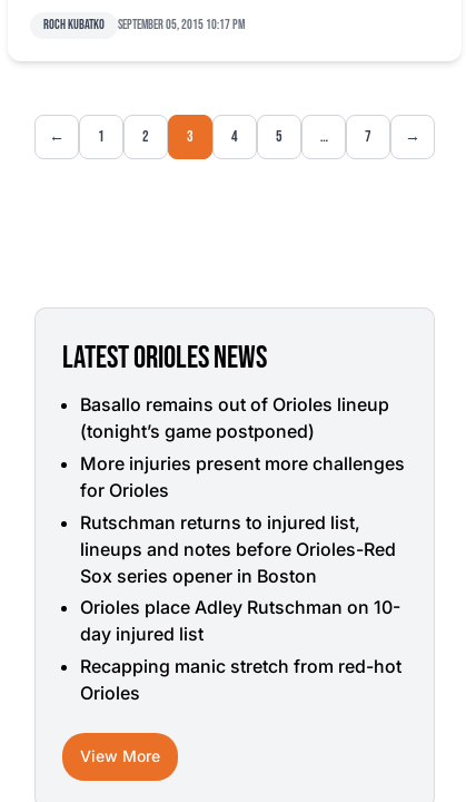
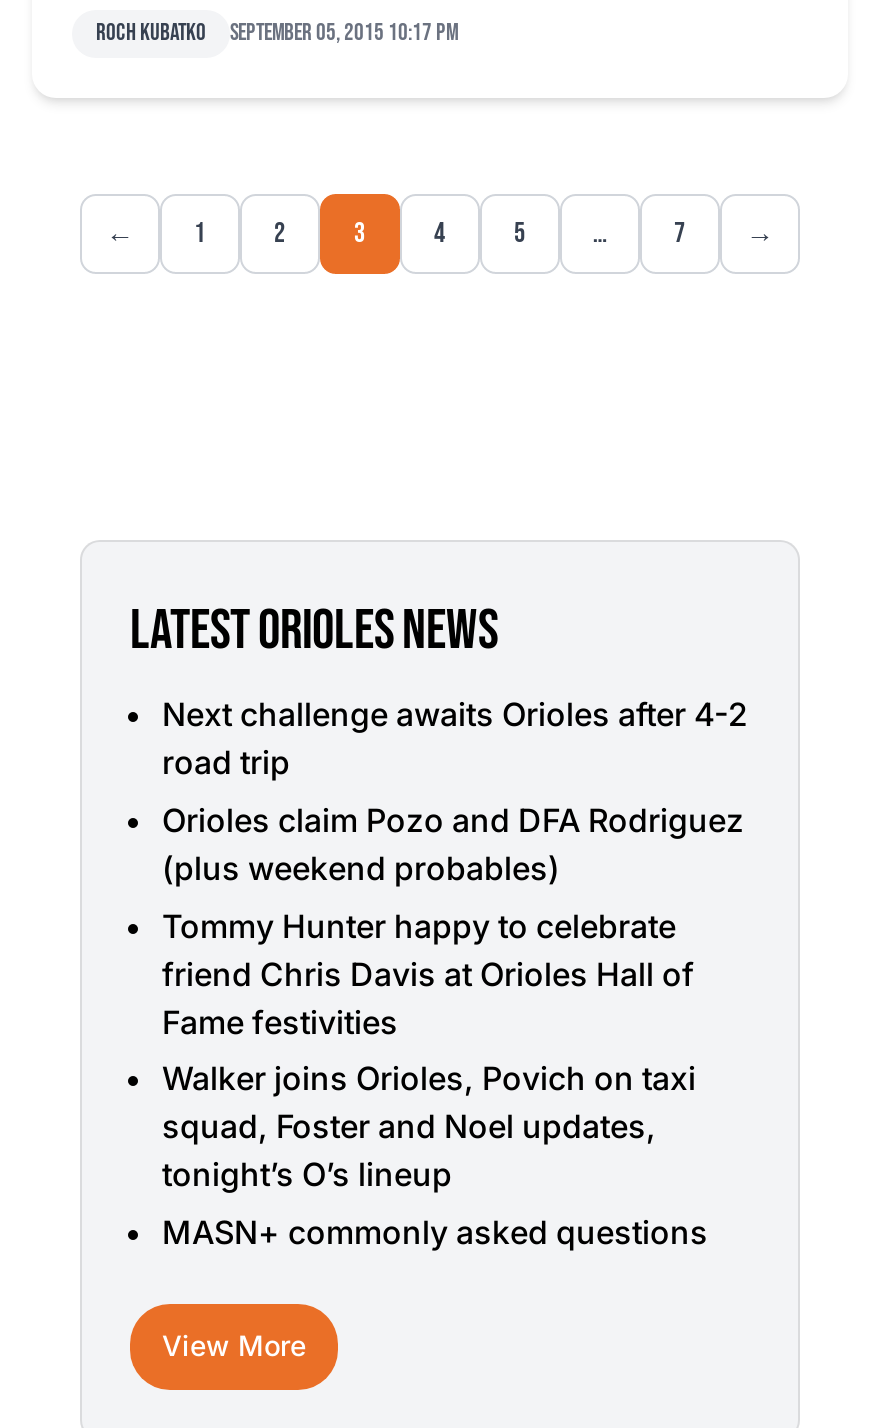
[80,393,405,704] Basallo remains out of Orioles lineup | (tonight’s game postponed) | More injuries present more challenges | for Orioles | Rutschman returns to injured list, | lineups and notes before Orioles-Red | Sox series opener in Boston | Orioles place Adley Rutschman on 10- | day injured list | Recapping manic stretch from red-hot | Orioles -> [162,694,748,1252] Next challenge awaits Orioles after 4-2 | road trip | Orioles claim Pozo and DFA Rodriguez | (plus weekend probables) | Tommy Hunter happy to celebrate | friend Chris Davis at Orioles Hall of | Fame festivities | Walker joins Orioles, Povich on taxi | squad, Foster and Noel updates, | tonight’s O’s lineup | MASN+ commonly asked questions

